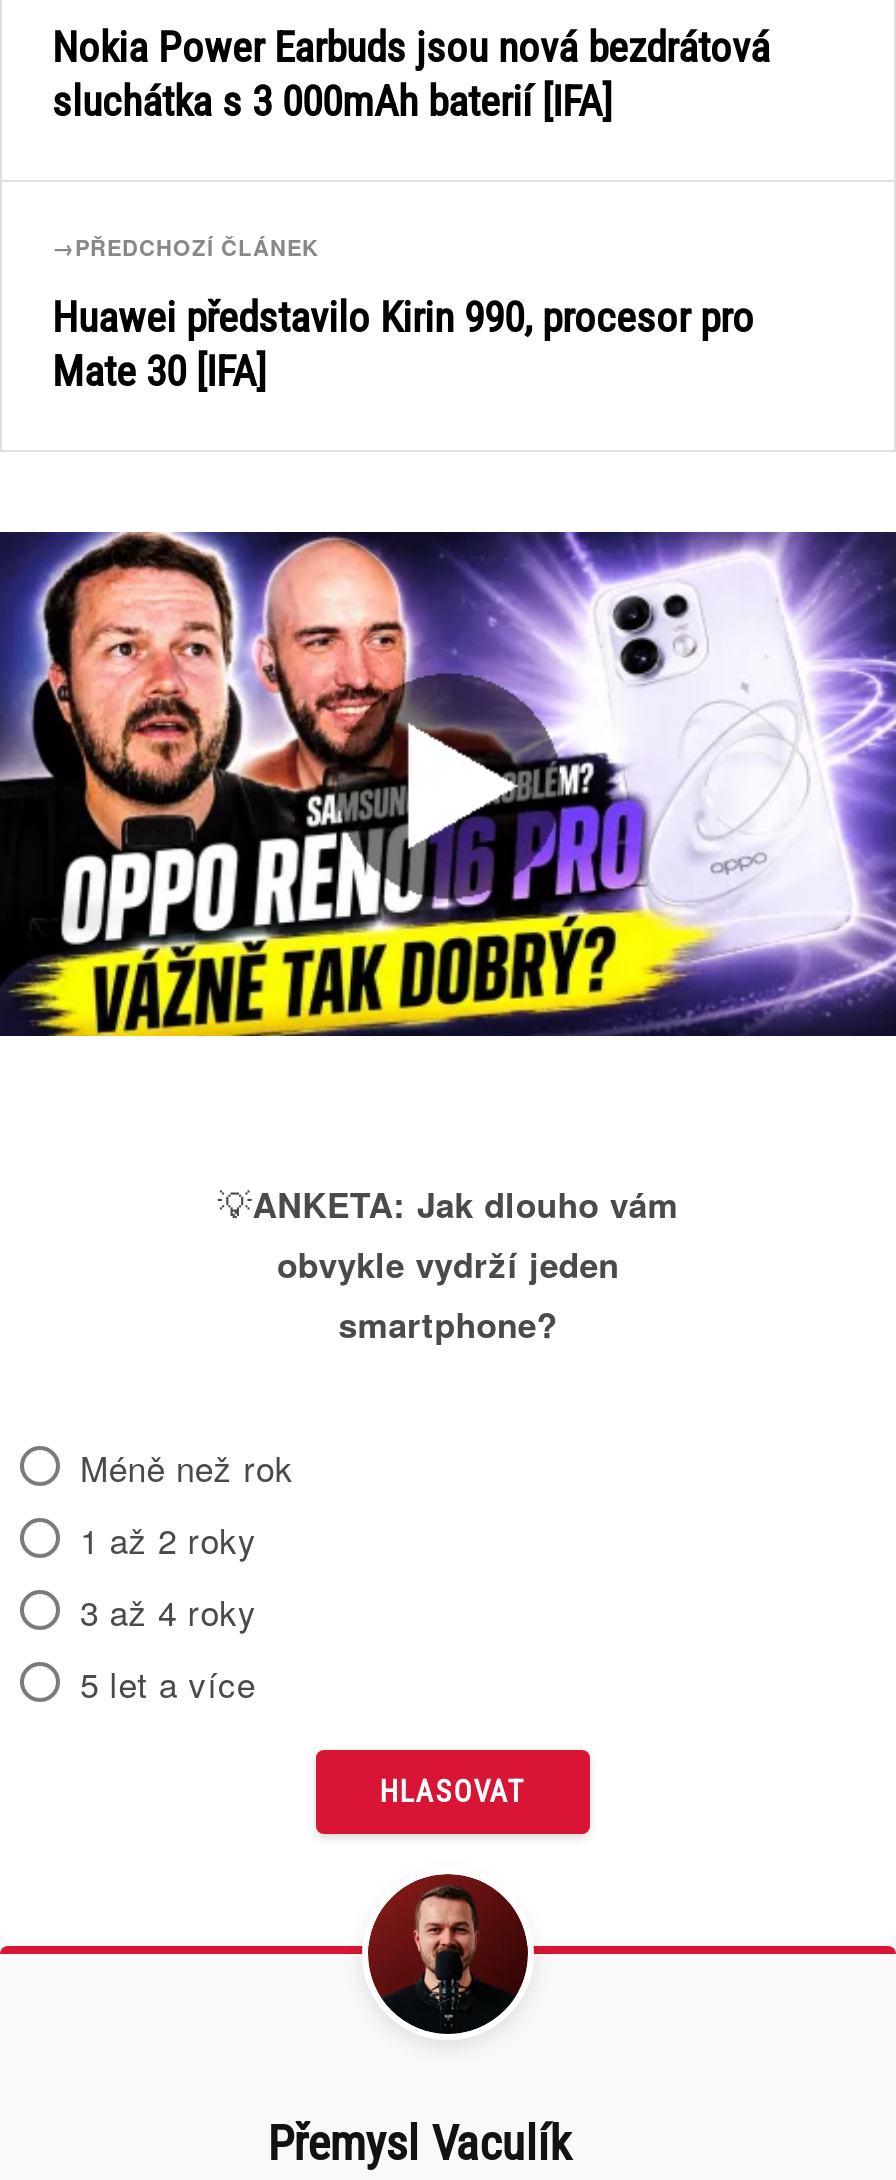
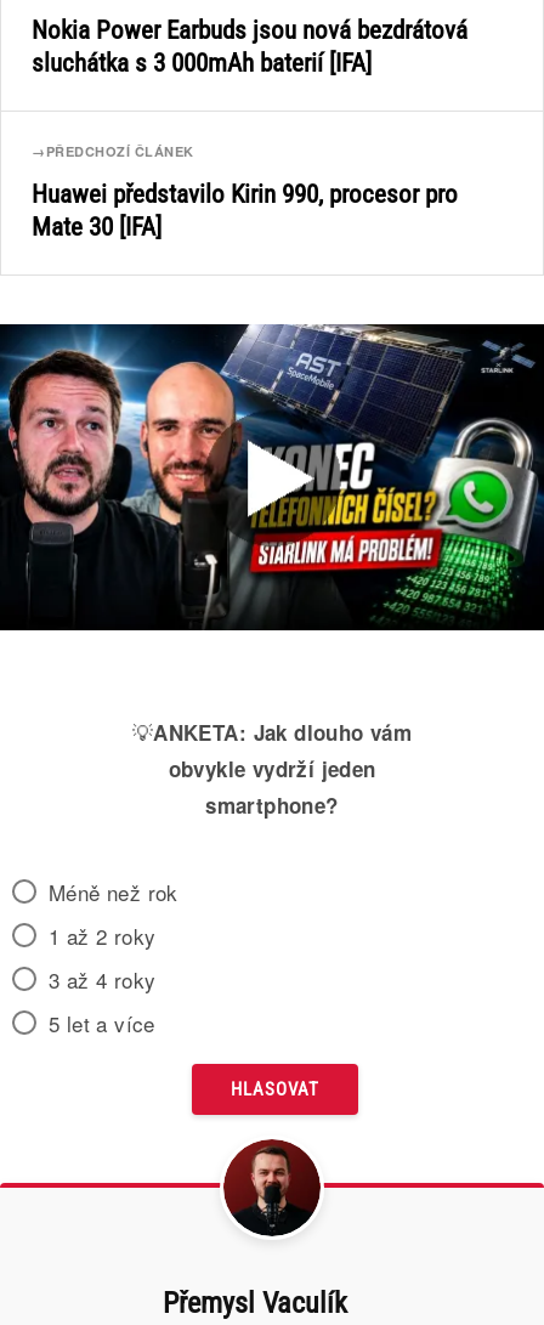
[6,530,890,1038] [image] -> [4,323,540,632] [image]

